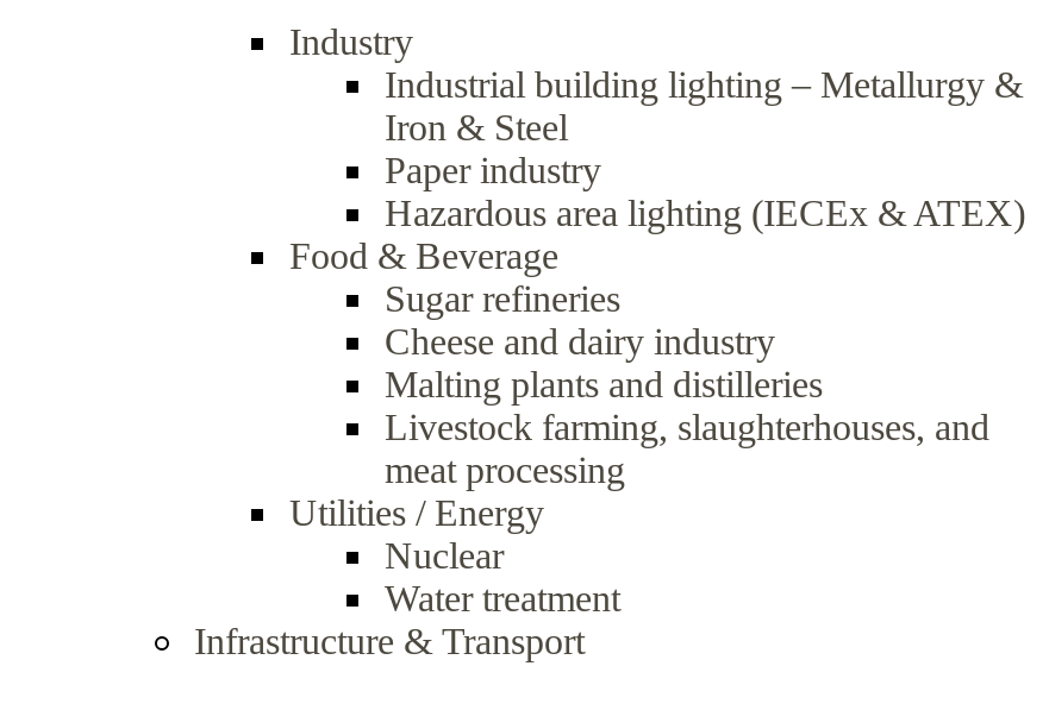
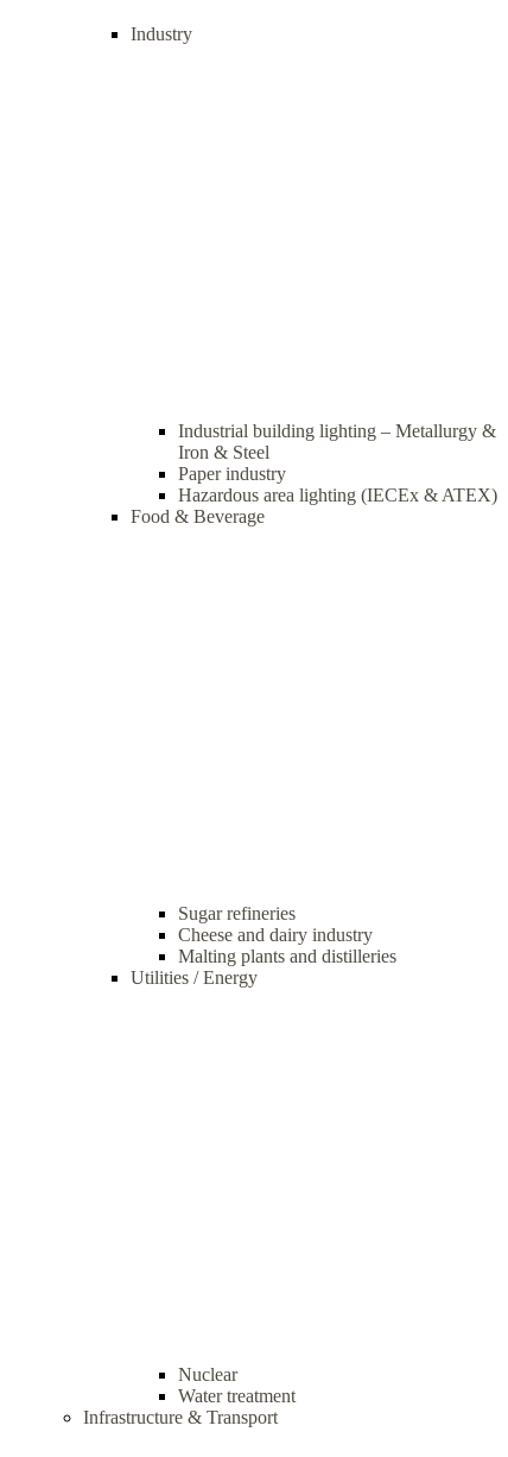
[385,407,989,490] Livestock farming, slaughterhouses, and | meat processing -> none

